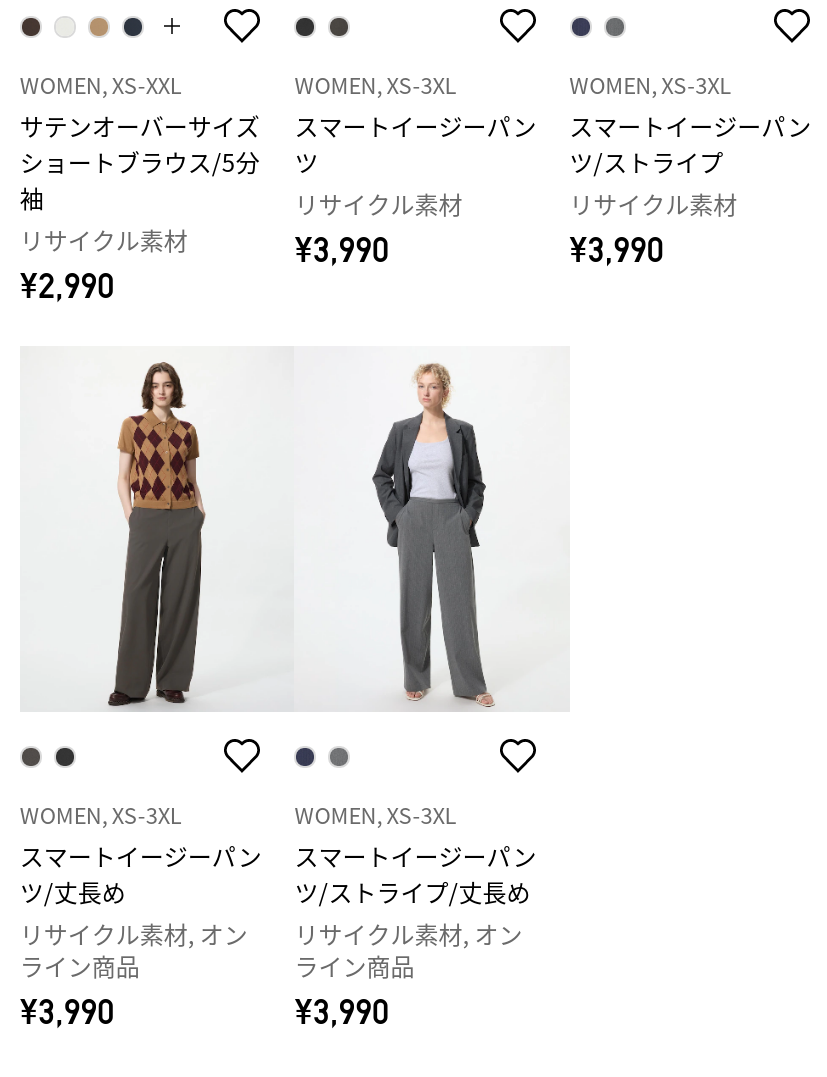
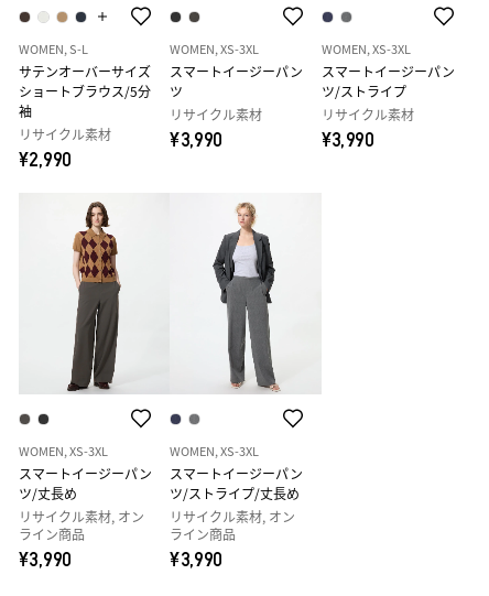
[20,68,182,100] WOMEN, XS-XXL -> [19,40,88,57] WOMEN, S-L

